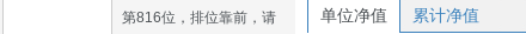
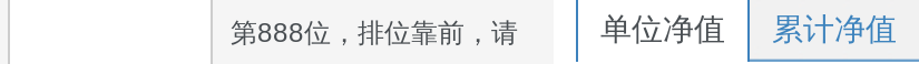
[122,9,276,26] 第816位，排位靠前，请 -> [231,18,518,49] 第888位，排位靠前，请

